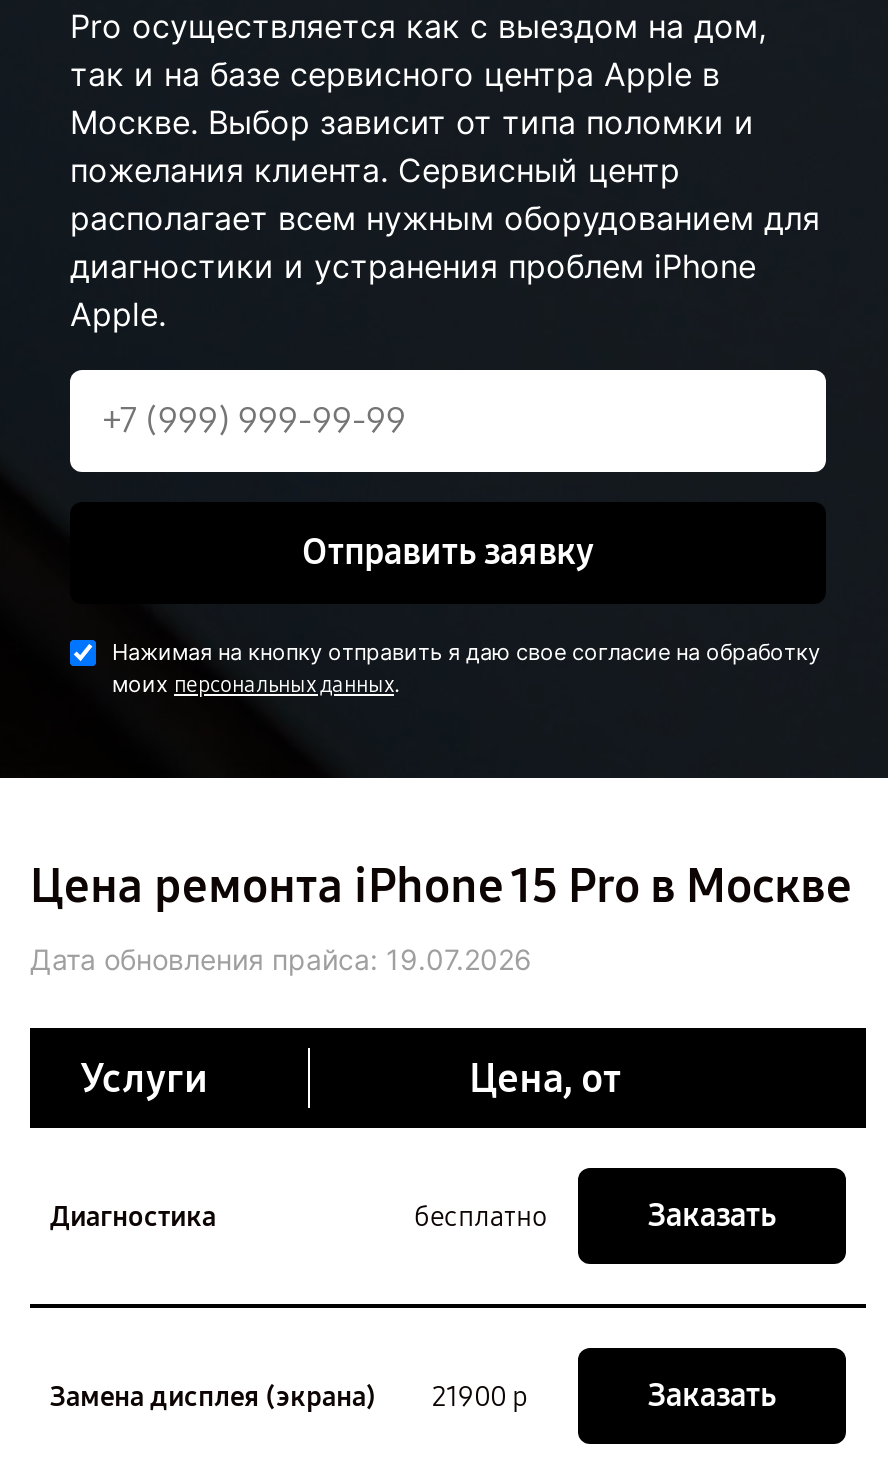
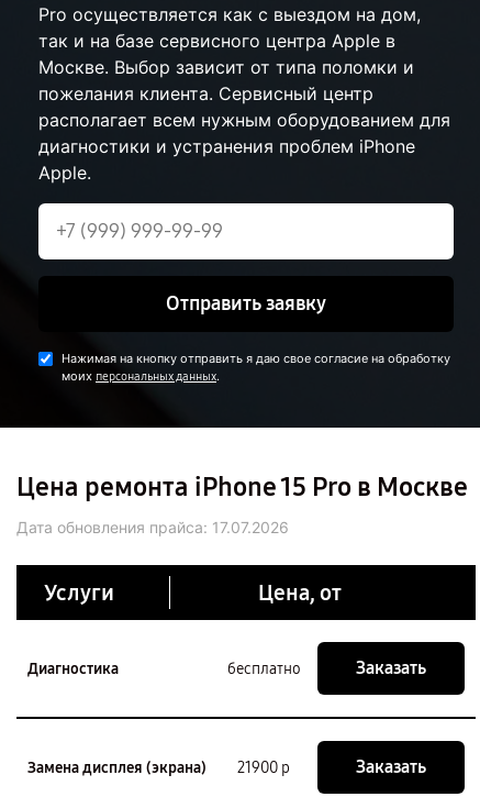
[30,942,532,976] Дата обновления прайса: 19.07.2026 -> [16,518,289,536] Дата обновления прайса: 17.07.2026

